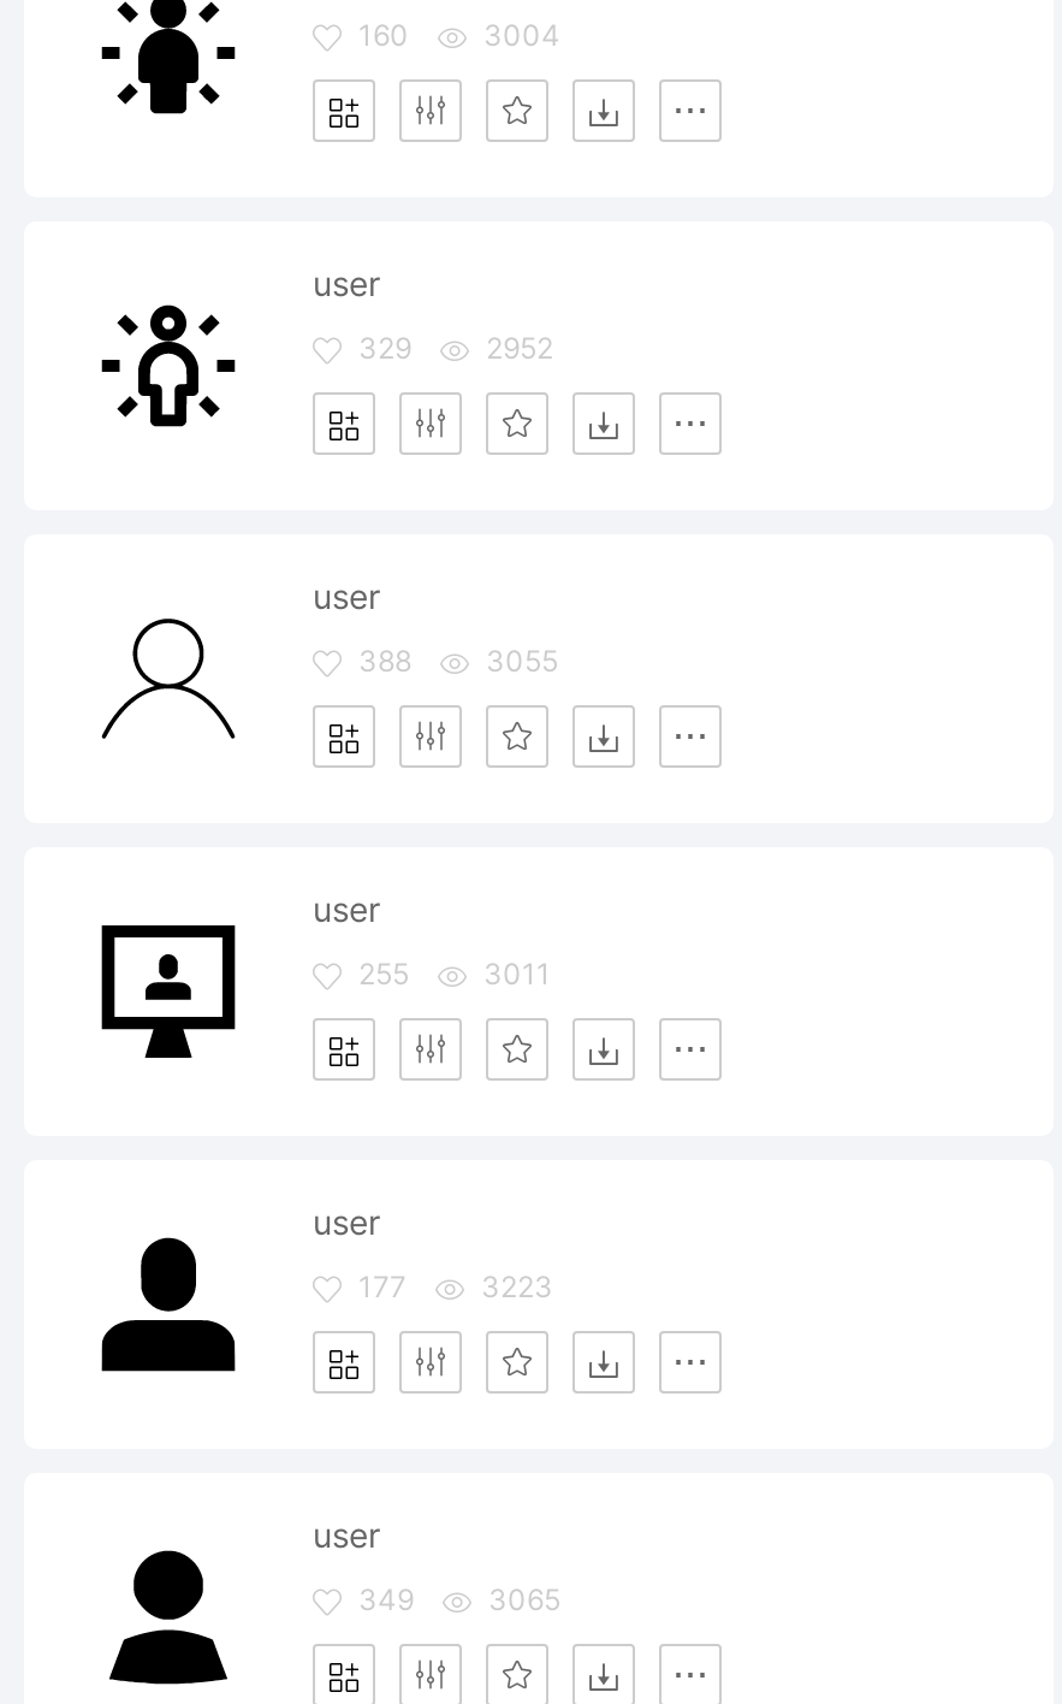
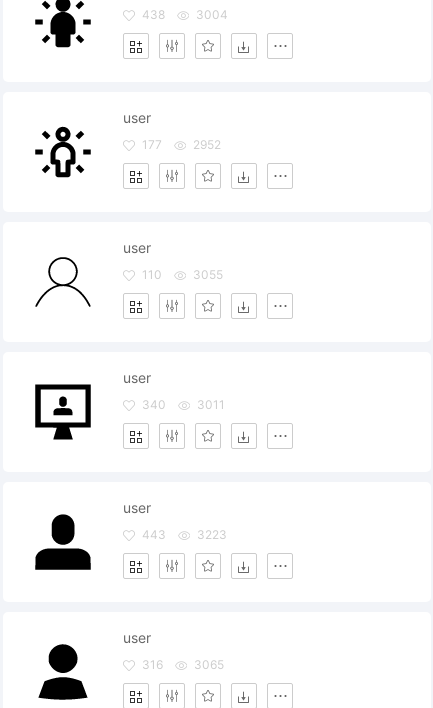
[358,17,409,53] 160 -> [142,7,165,22] 438
[358,330,411,366] 329 -> [142,137,162,152] 177
[358,643,411,679] 388 -> [142,267,162,282] 110
[358,955,409,992] 255 -> [142,397,166,412] 340
[358,1268,407,1304] 177 -> [142,527,166,542] 443
[358,1581,414,1617] 349 -> [142,657,163,672] 316

